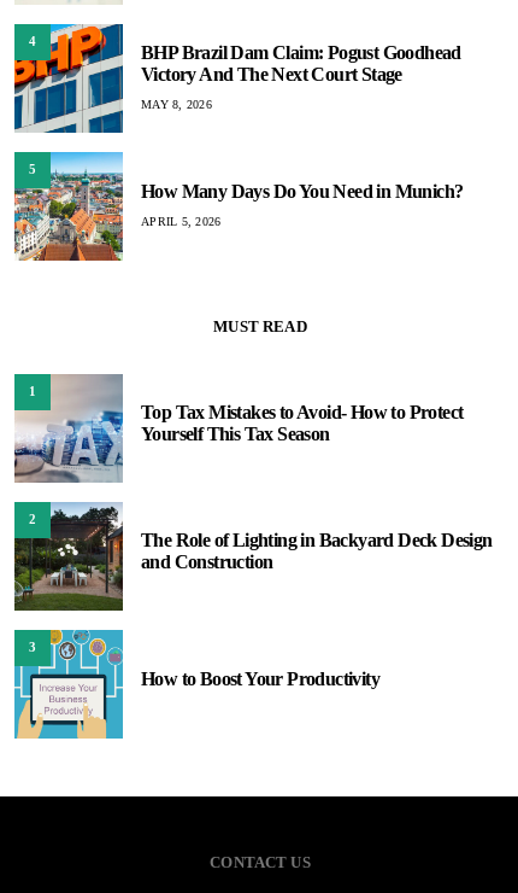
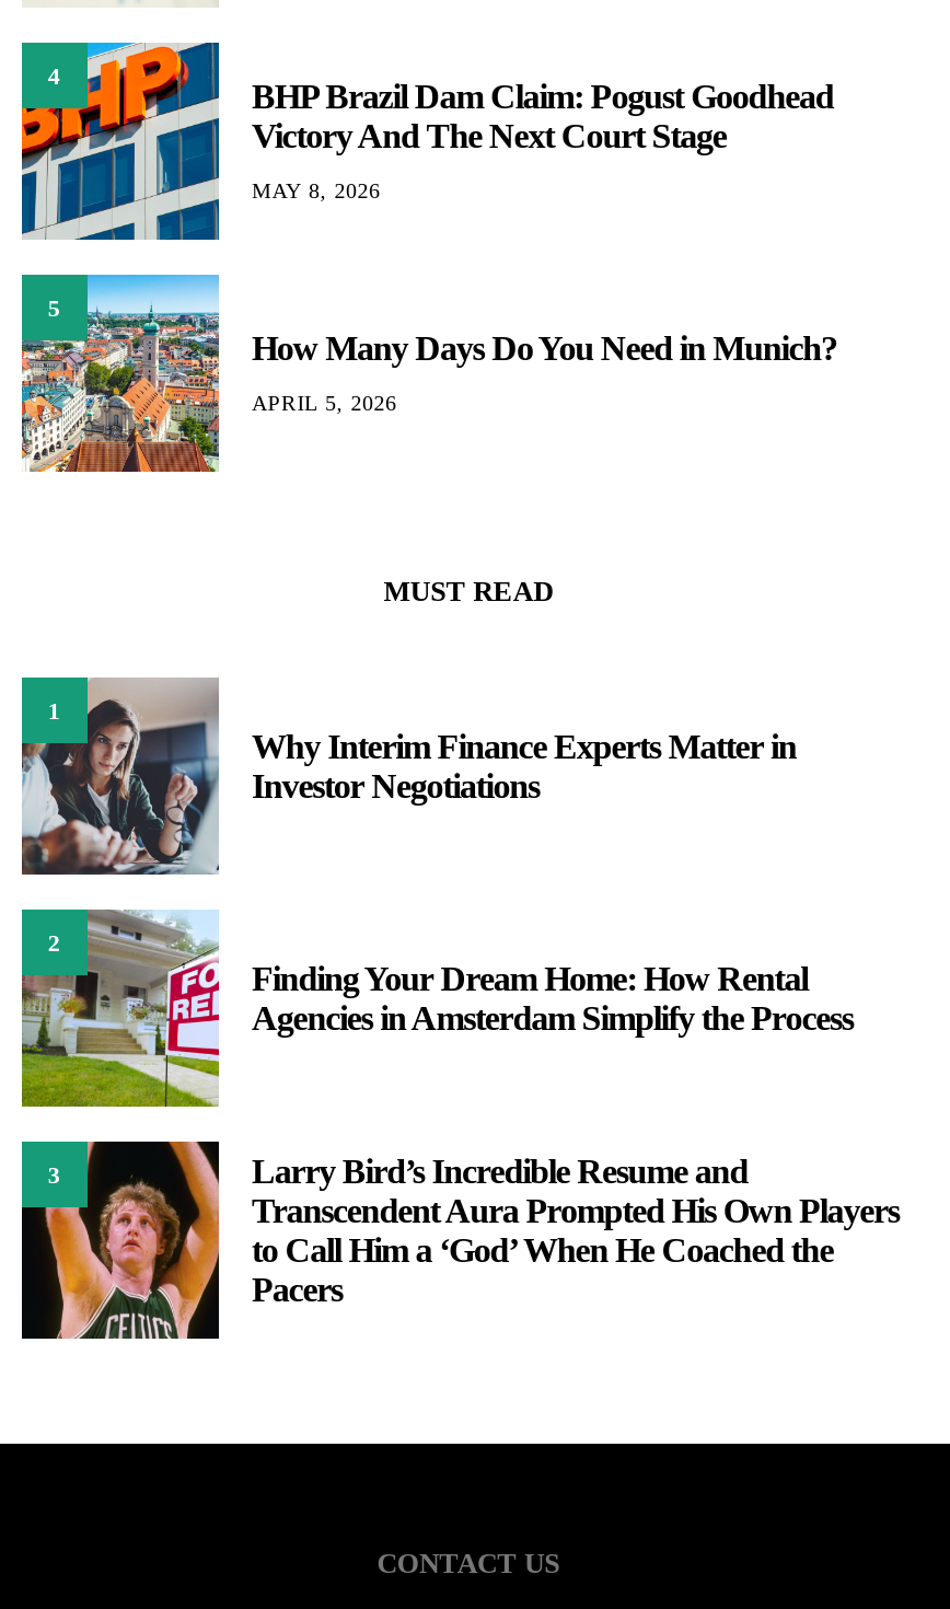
[14,375,463,483] [image] | Top Tax Mistakes to Avoid- How to Protect | Yourself This Tax Season -> [20,676,796,873] [image] | Why Interim Finance Experts Matter in | Investor Negotiations
[14,502,492,612] [image] | The Role of Lighting in Backyard Deck Design | and Construction -> [22,908,853,1110] [image] | Finding Your Dream Home: How Rental | Agencies in Amsterdam Simplify the Process
[13,629,379,740] [image] | How to Boost Your Productivity -> [20,1138,899,1342] [image] | Larry Bird’s Incredible Resume and | Transcendent Aura Prompted His Own Players | to Call Him a ‘God’ When He Coached the | Pacers

